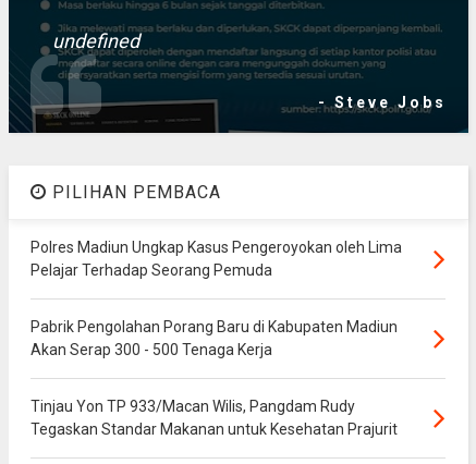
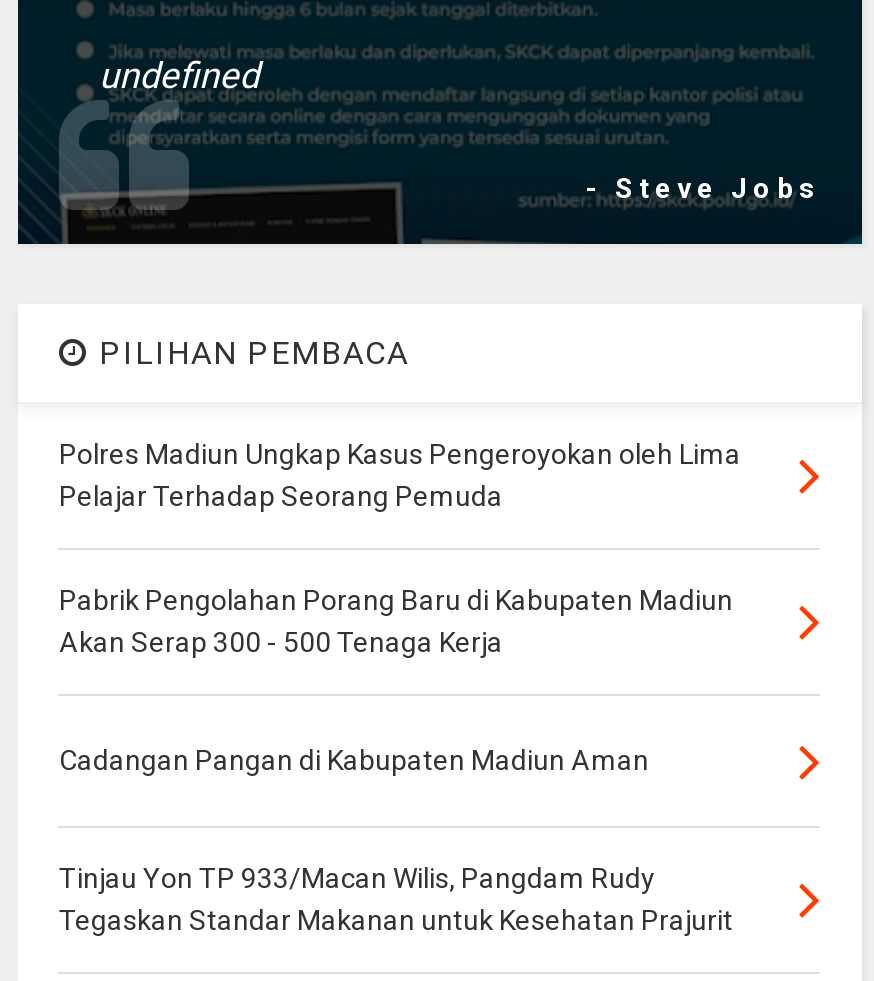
none -> [59,745,649,777] Cadangan Pangan di Kabupaten Madiun Aman

